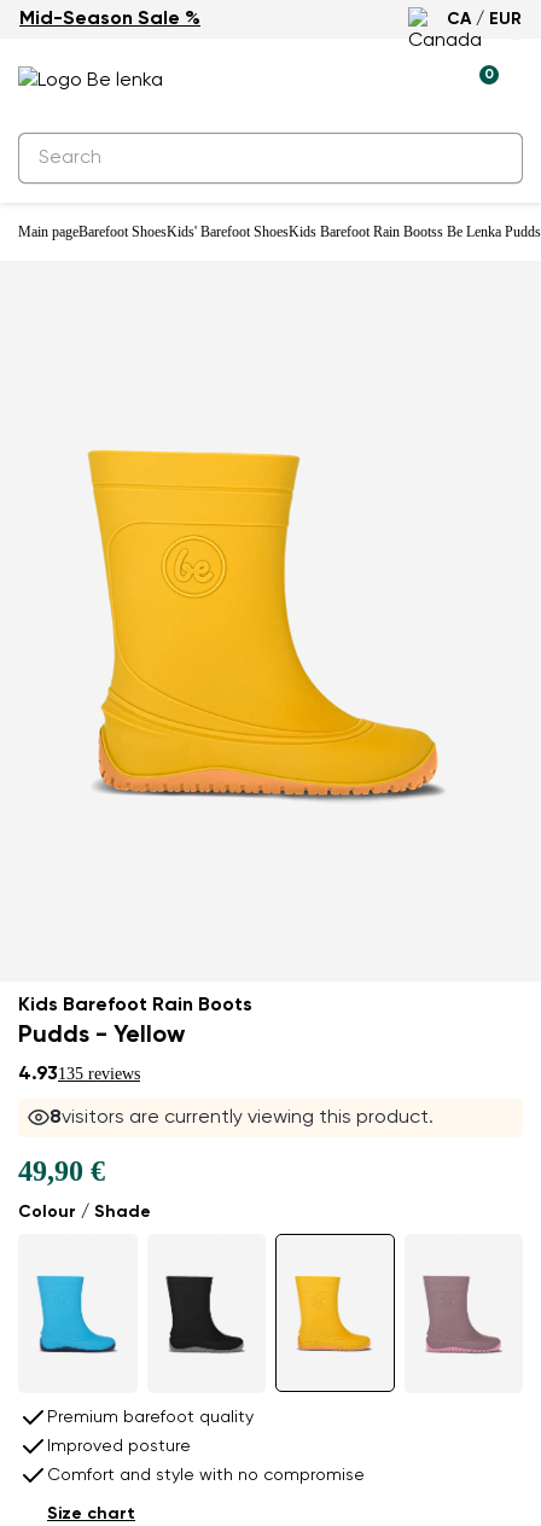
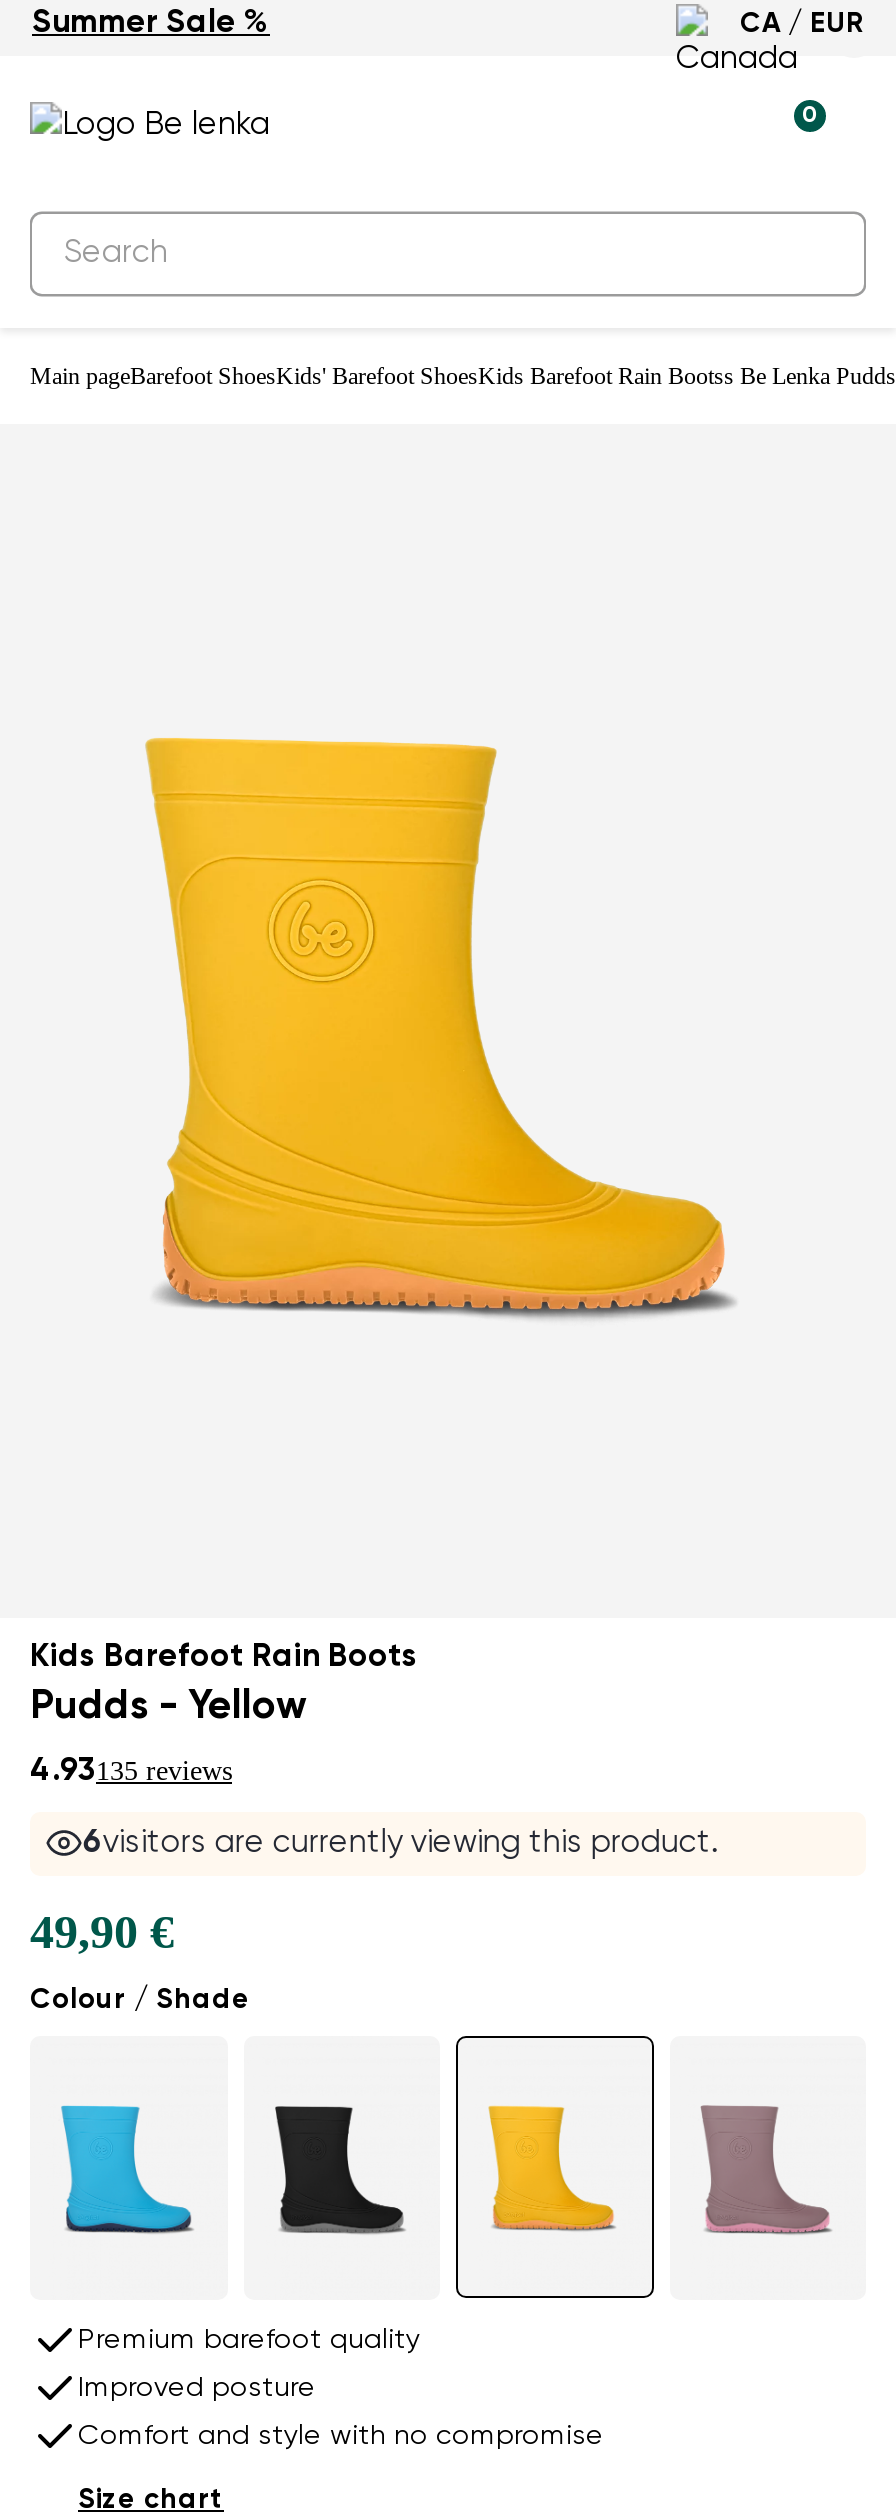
[19,10,200,29] Mid-Season Sale % -> [32,8,270,40] Summer Sale %
[50,1109,434,1128] 8visitors are currently viewing this product. -> [83,1829,719,1861] 6visitors are currently viewing this product.

